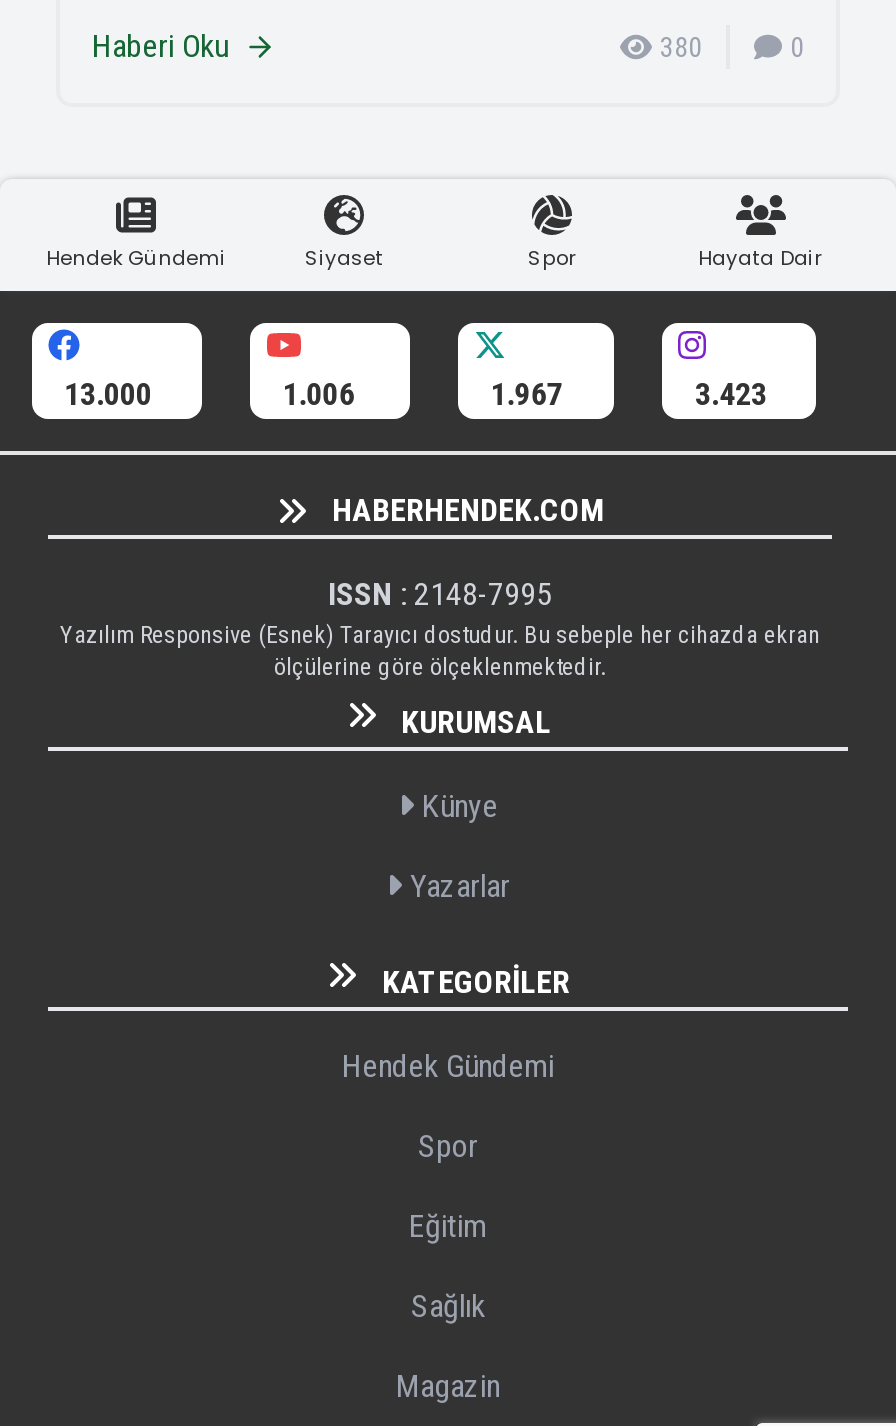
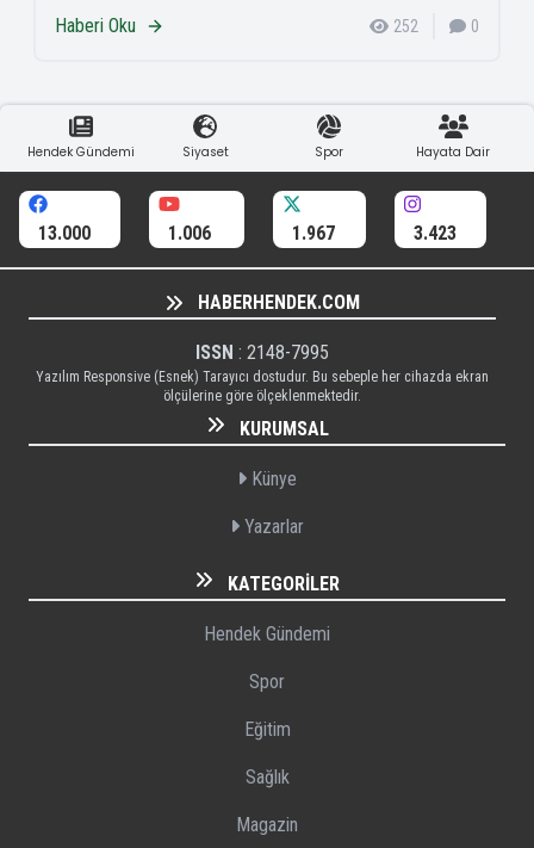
[660,30,702,62] 380 -> [393,17,418,36] 252

